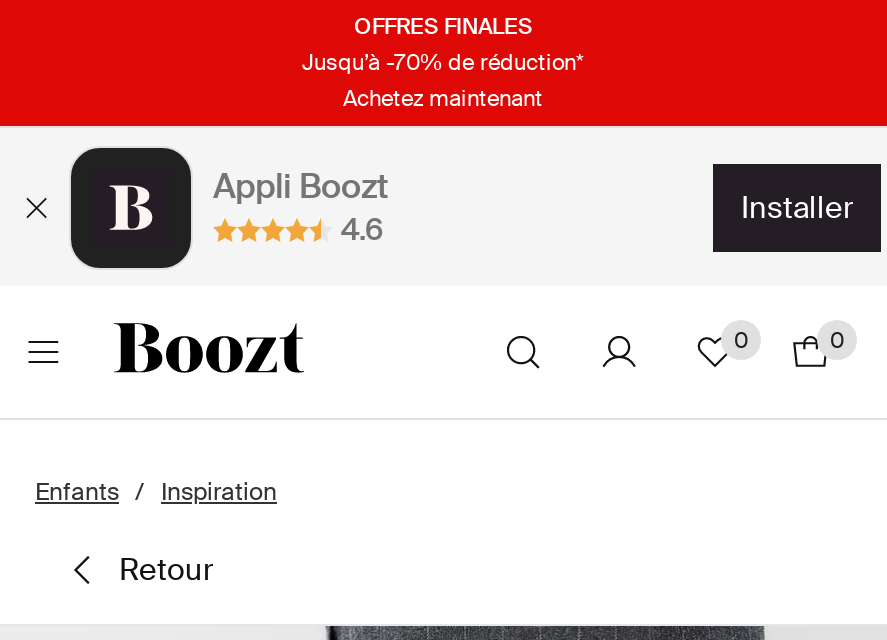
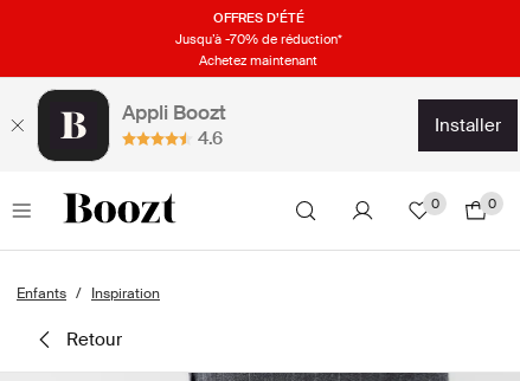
[354,11,532,39] OFFRES FINALES -> [213,9,304,25] OFFRES D’ÉTÉ

